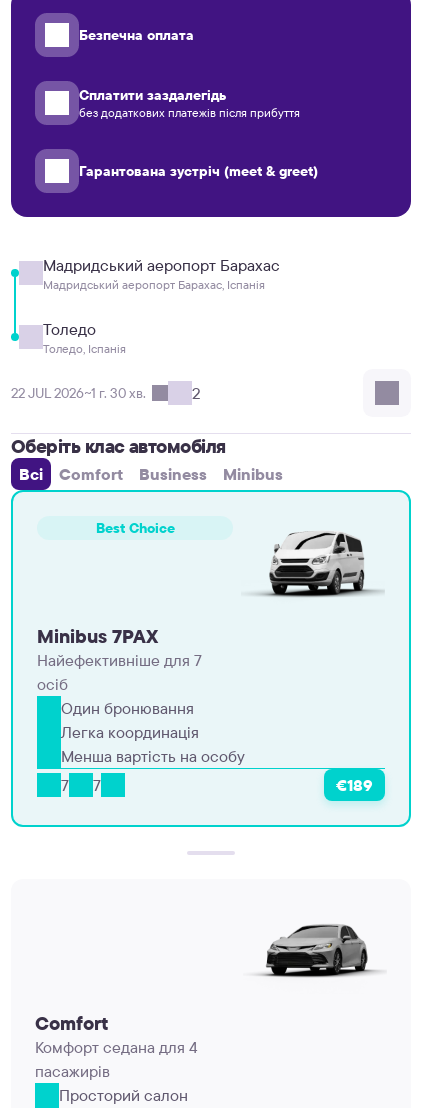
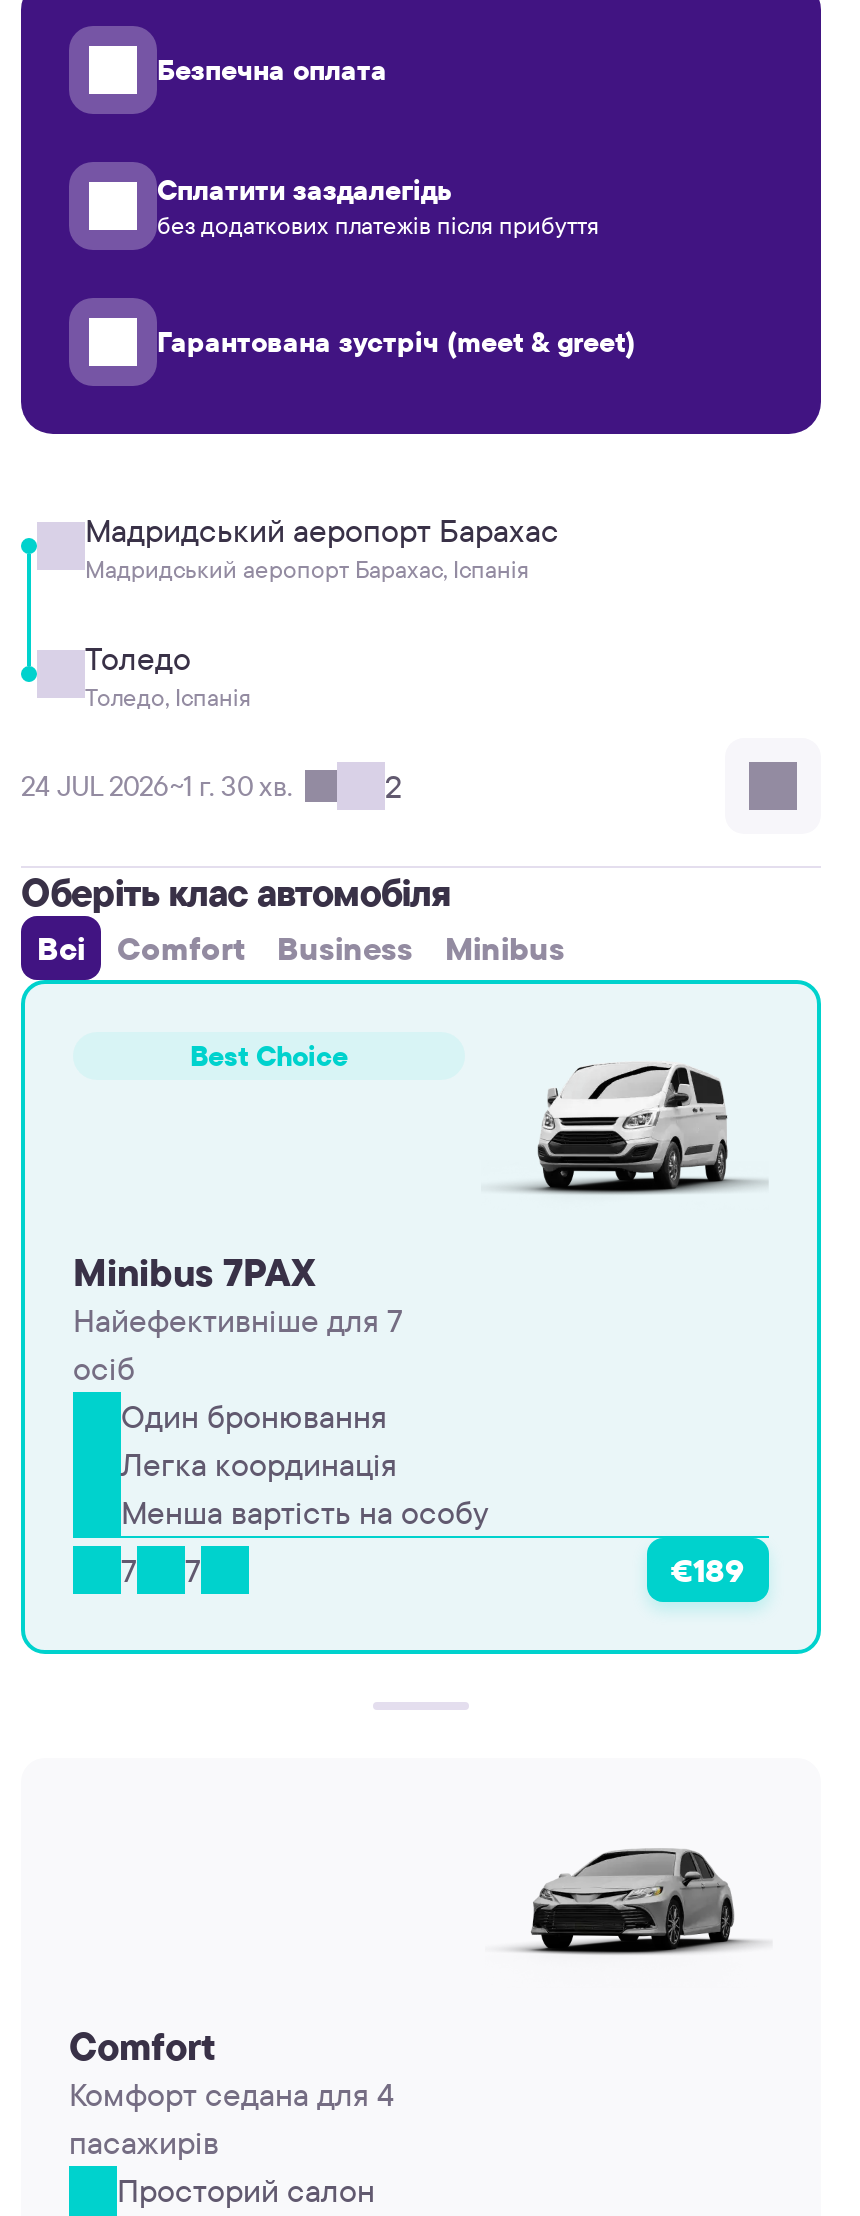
[11,384,152,402] 22 JUL 2026~1 г. 30 хв. -> [21,768,305,804] 24 JUL 2026~1 г. 30 хв.

